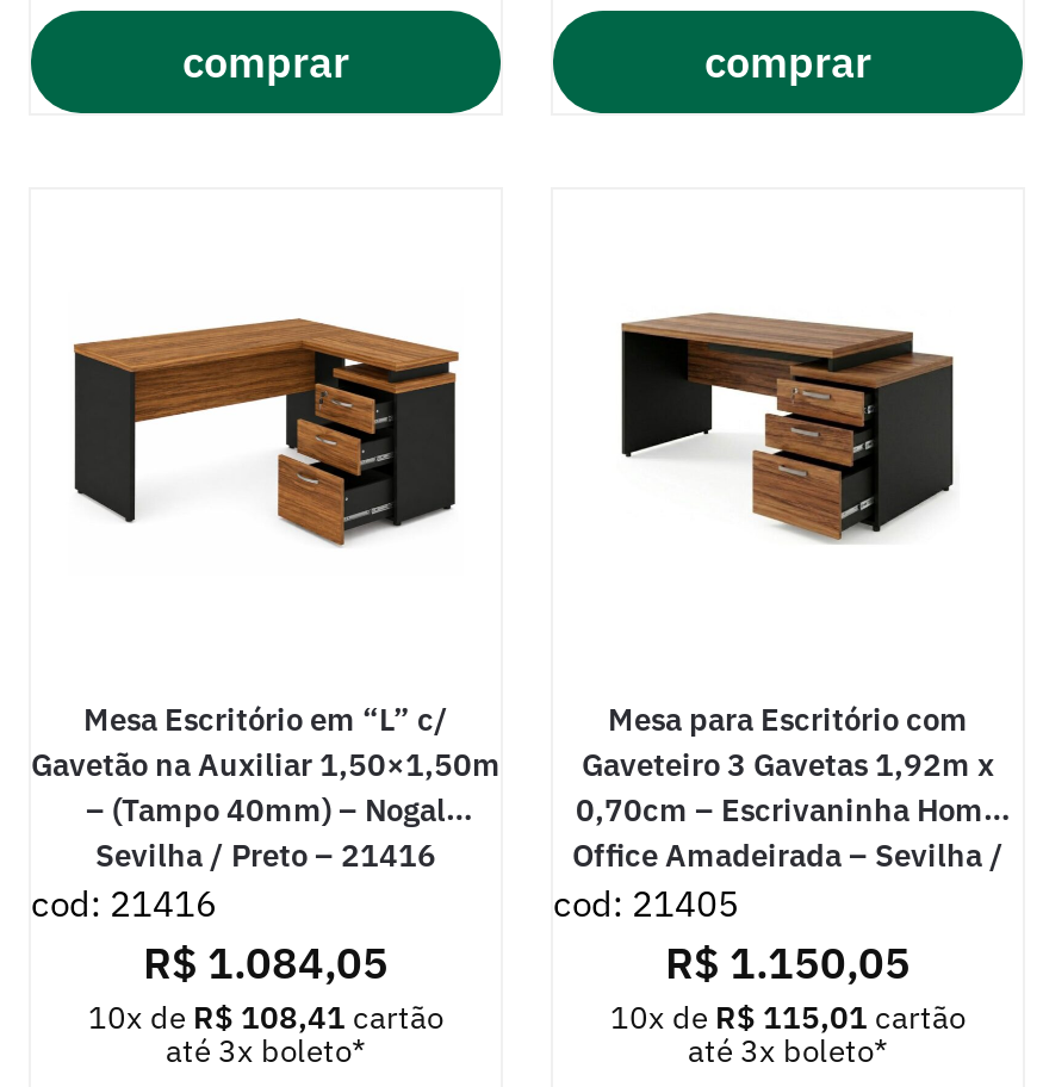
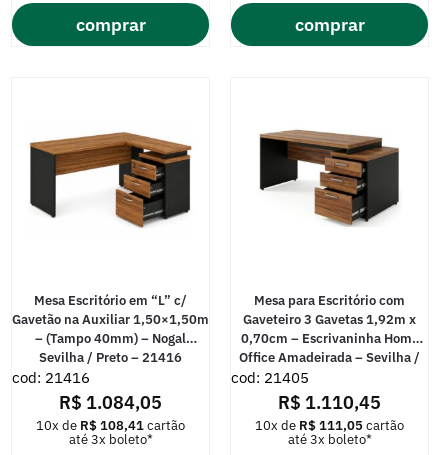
[665,934,911,989] R$1.150,05 -> [278,390,381,413] R$1.110,45
[610,997,966,1037] 10x de R$115,01 cartão -> [255,417,404,434] 10x de R$111,05 cartão

